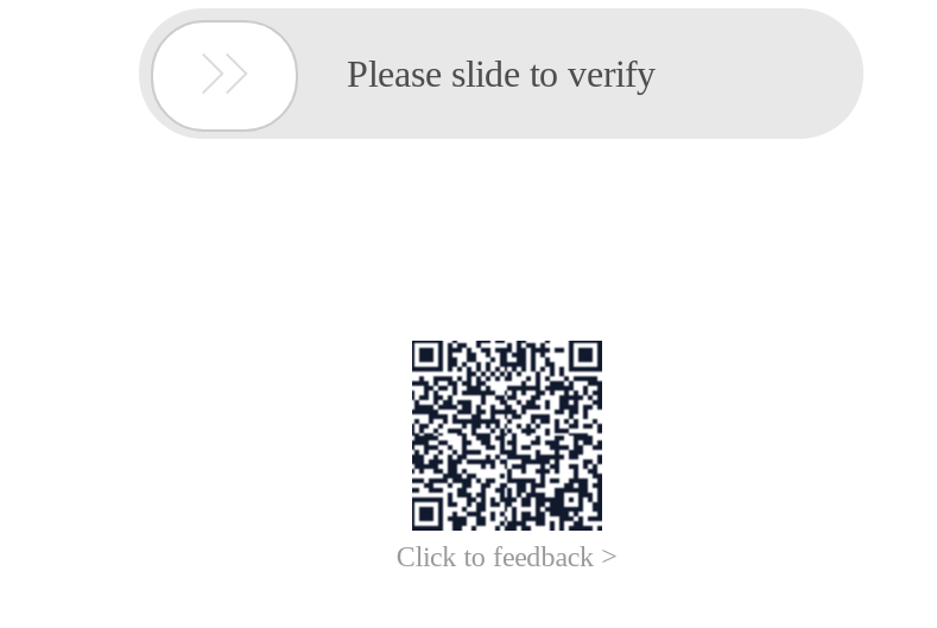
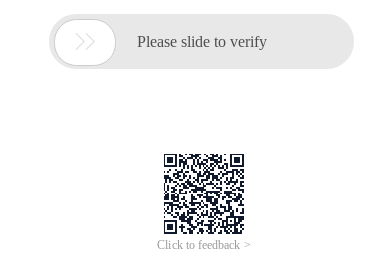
[410,341,604,533] [image] -> [164,153,245,235] [image]

